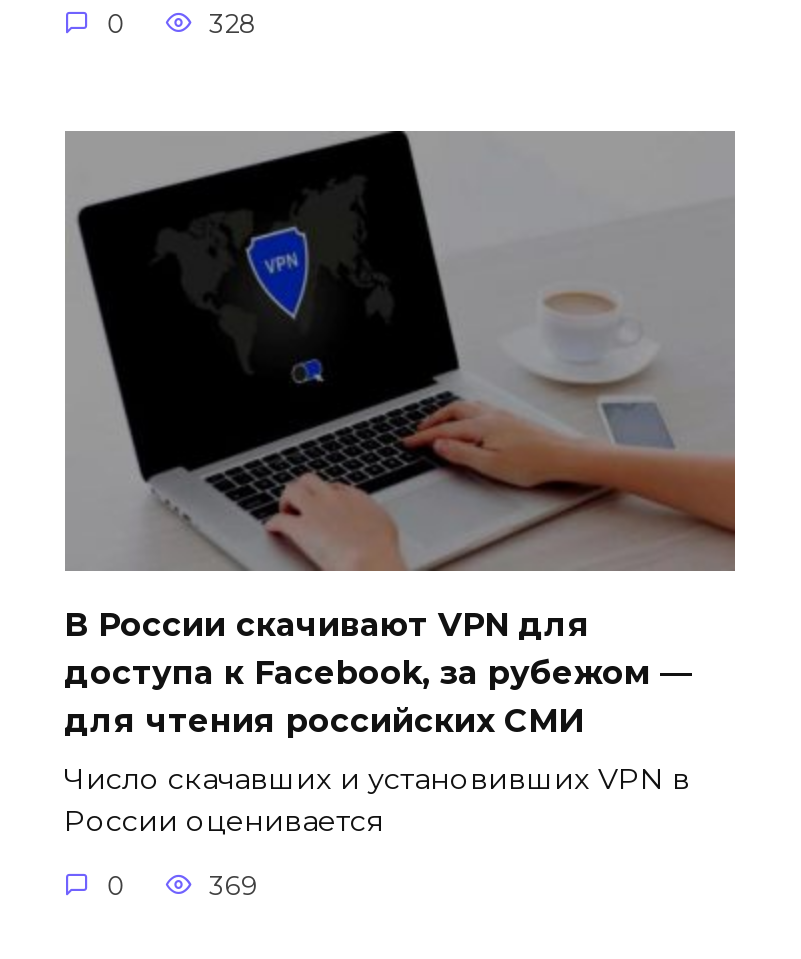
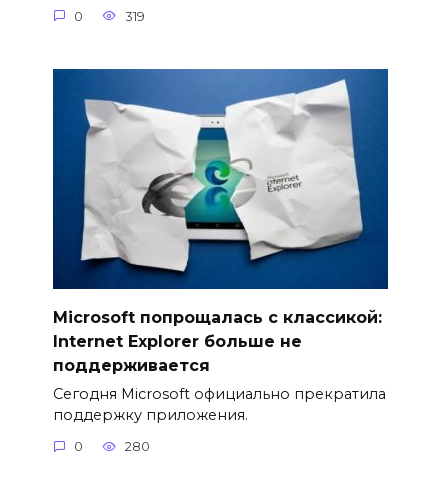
[209,9,257,39] 328 -> [125,9,145,24] 319
[64,130,737,741] [image] | В России скачивают VPN для | доступа к Facebook, за рубежом — | для чтения российских СМИ -> [52,68,389,374] [image] | Microsoft попрощалась с классикой: | Internet Explorer больше не | поддерживается
[64,762,690,840] Число скачавших и установивших VPN в | России оценивается -> [52,385,385,424] Сегодня Microsoft официально прекратила | поддержку приложения.
[209,871,257,901] 369 -> [125,439,150,454] 280

